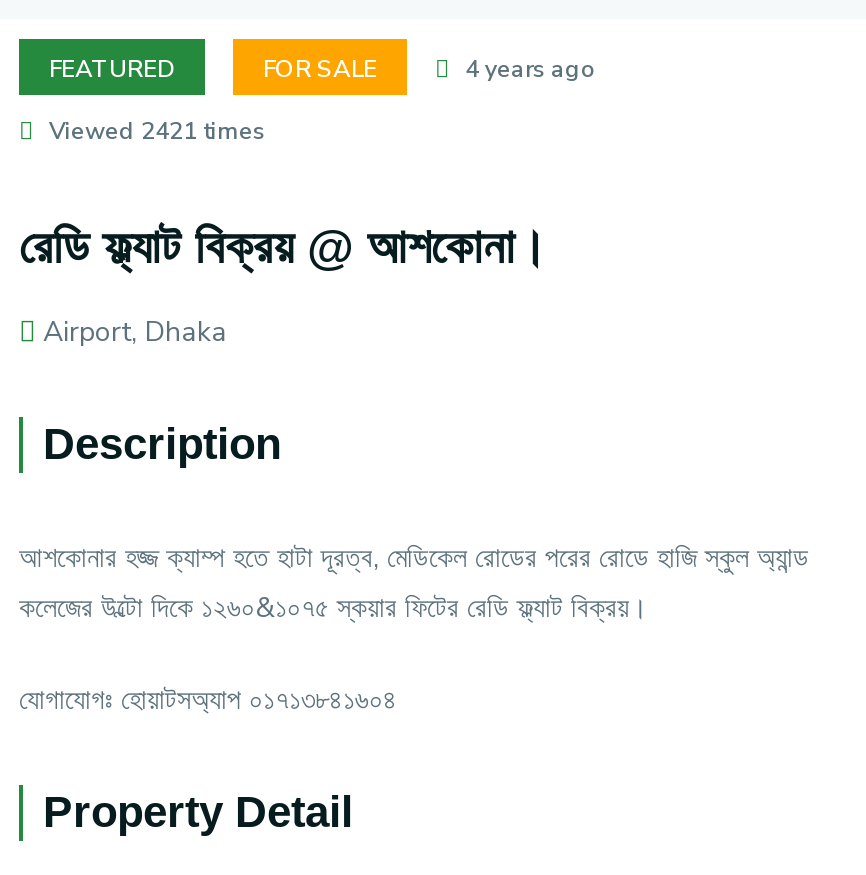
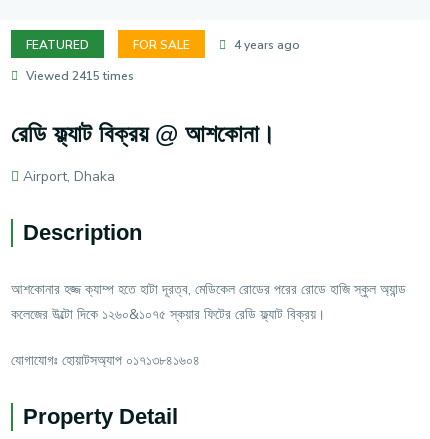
[43,116,265,148] Viewed 2421 times -> [23,68,134,84] Viewed 2415 times

